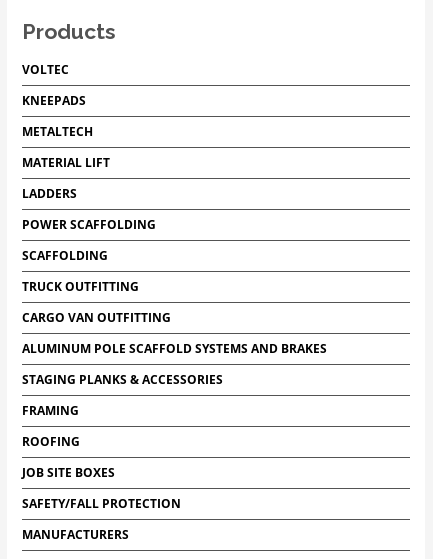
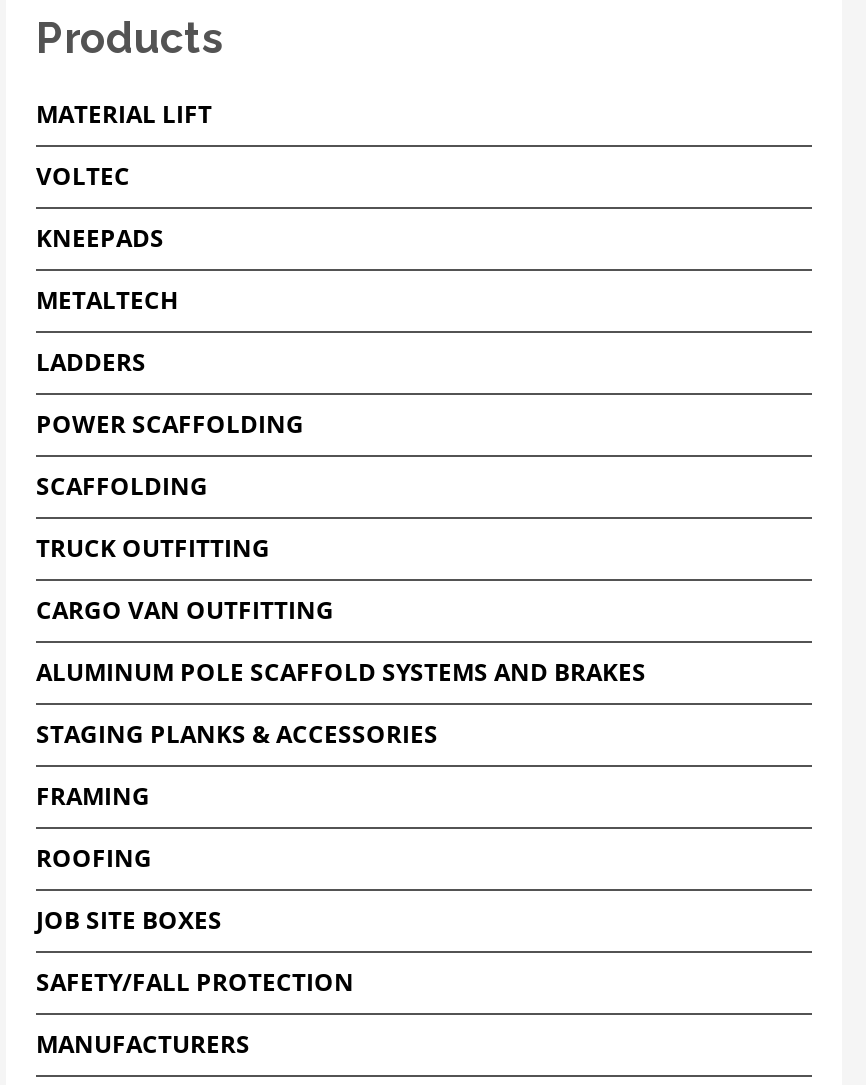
moved [22,61,93,140] -> [36,159,178,317]: VOLTEC | KNEEPADS | METALTECH
moved [22,154,110,171] -> [36,97,212,131]: MATERIAL LIFT

